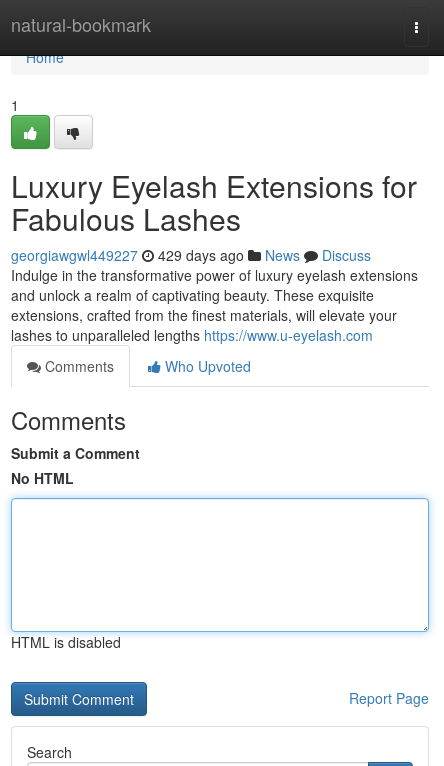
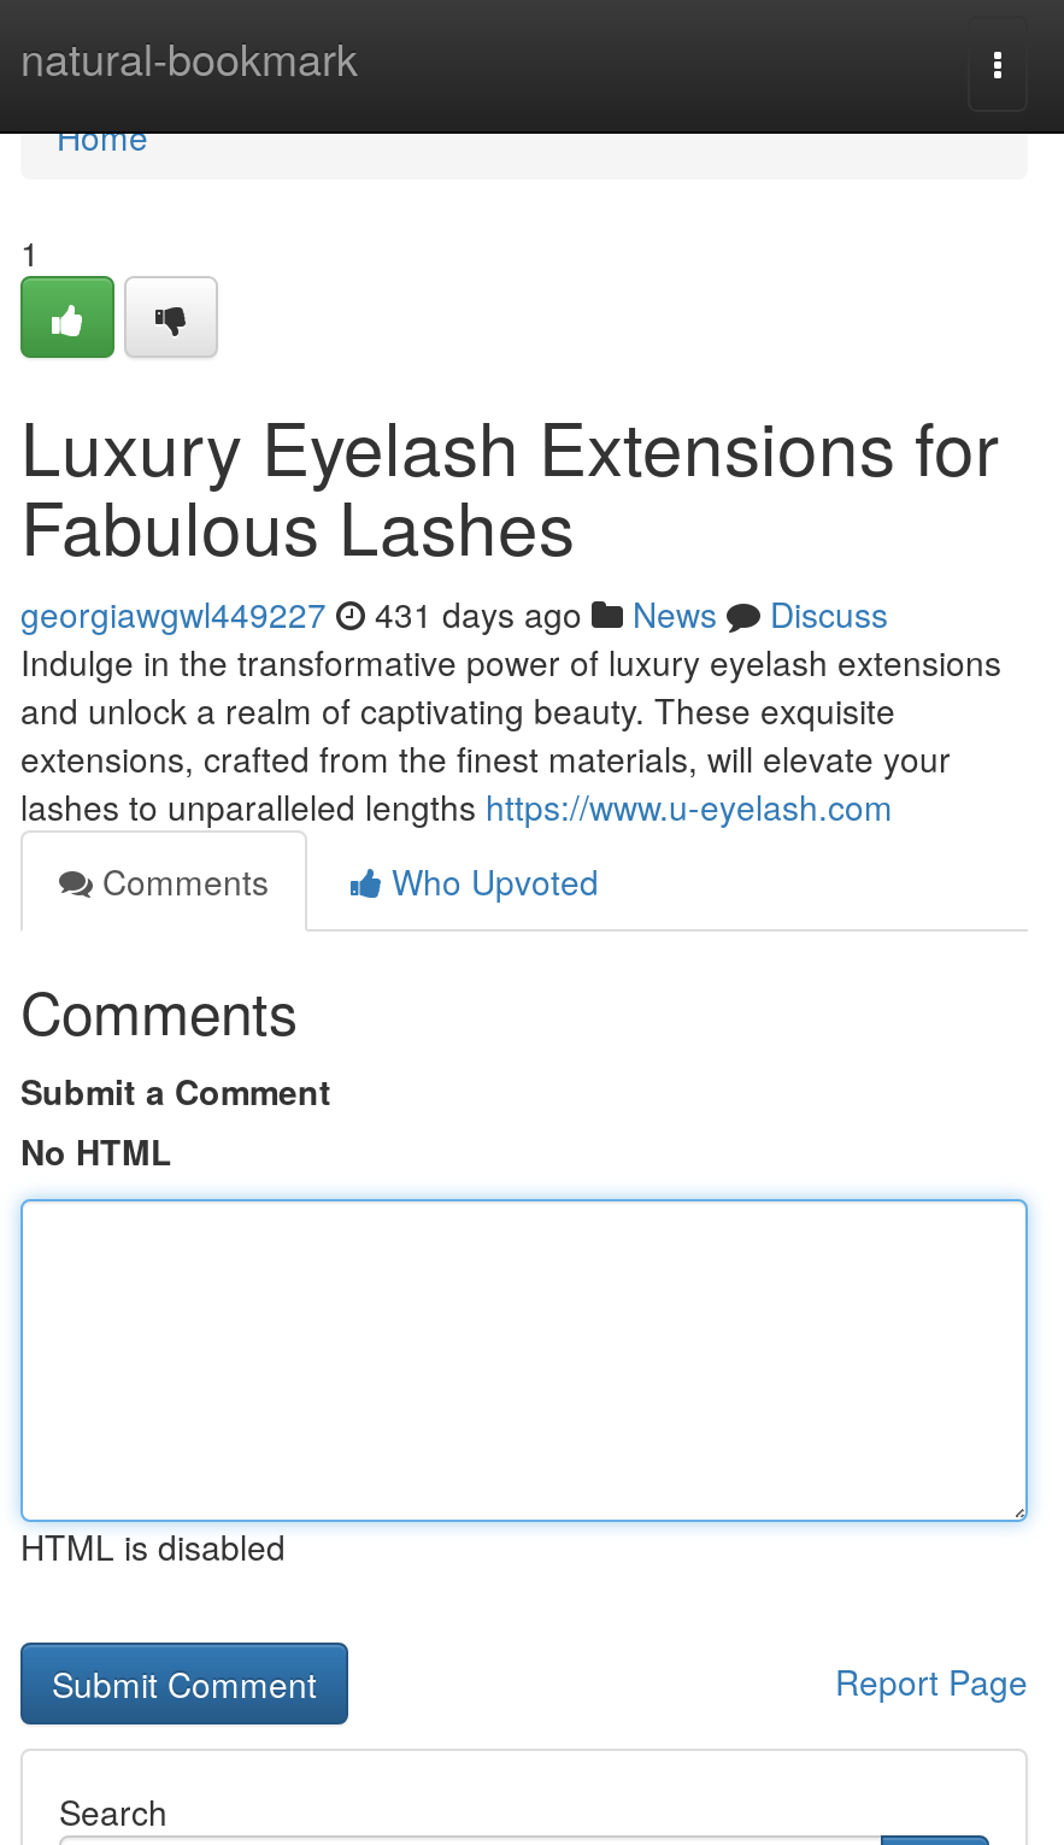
[11,245,371,265] georgiawgwl449227 429 days ago News Discuss -> [20,589,888,637] georgiawgwl449227 431 days ago News Discuss

